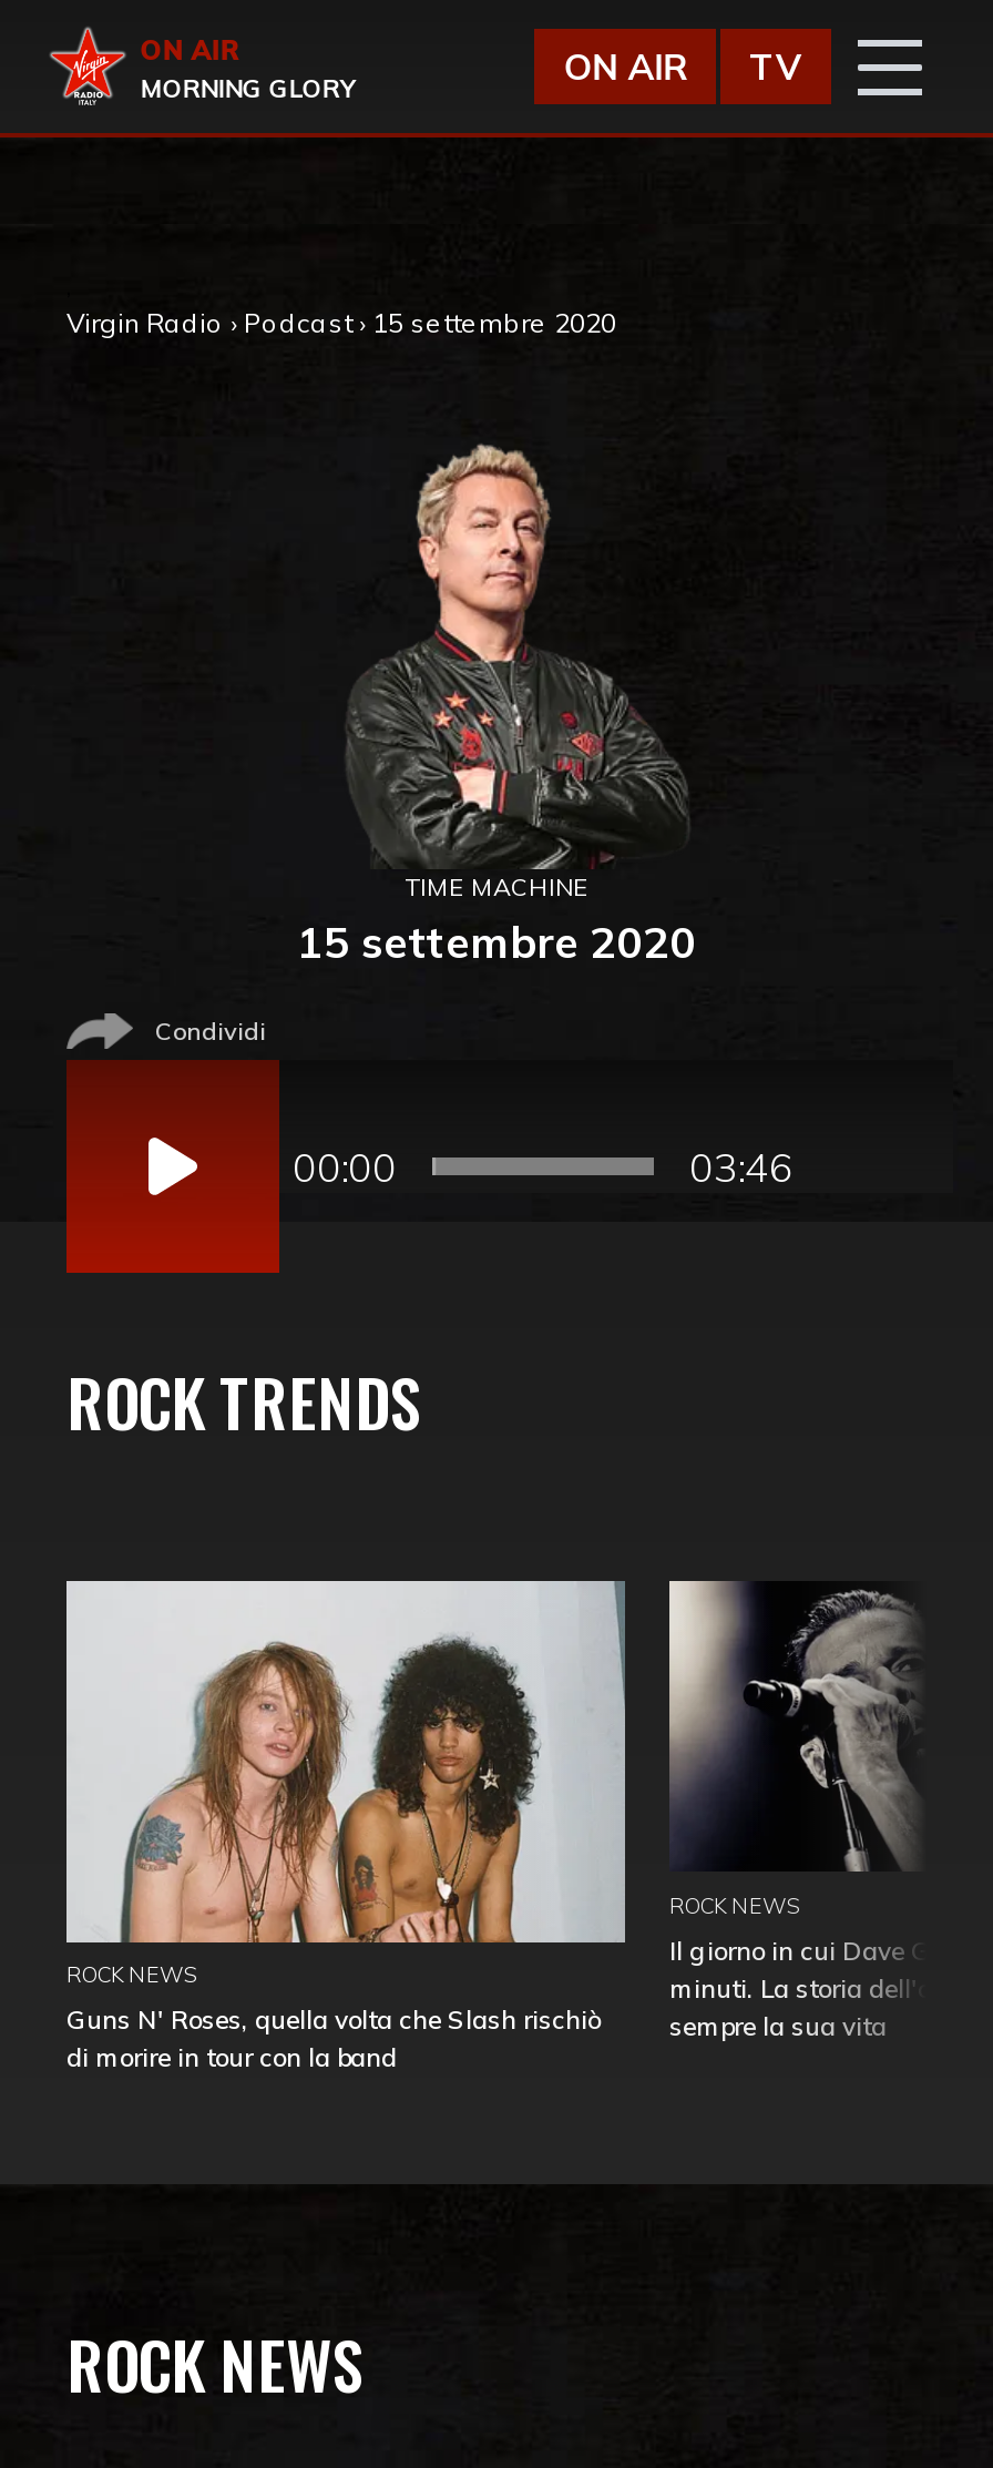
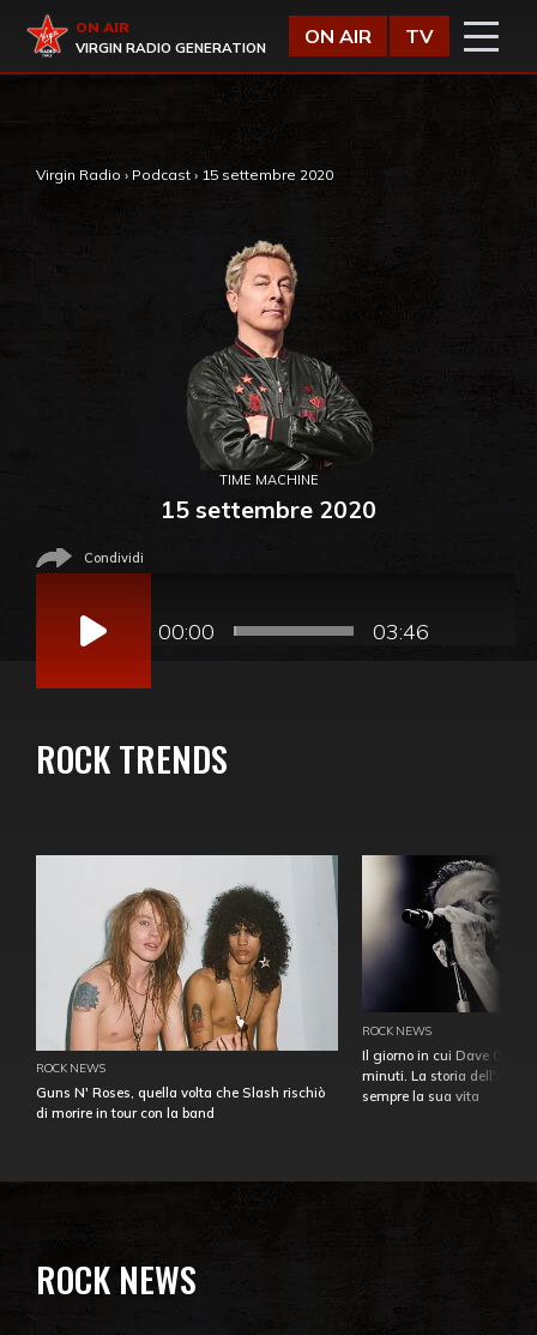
[140,73,355,104] MORNING GLORY -> [76,40,266,56] VIRGIN RADIO GENERATION

